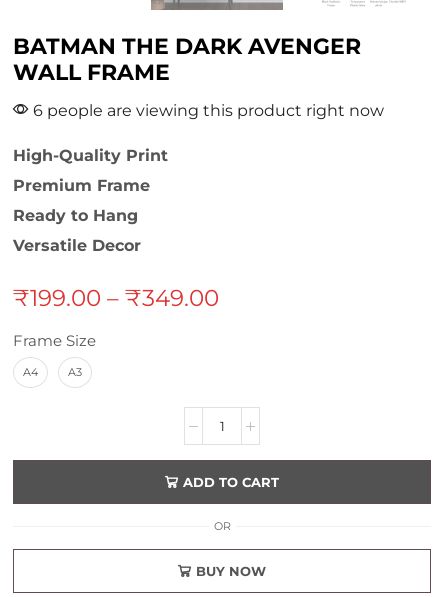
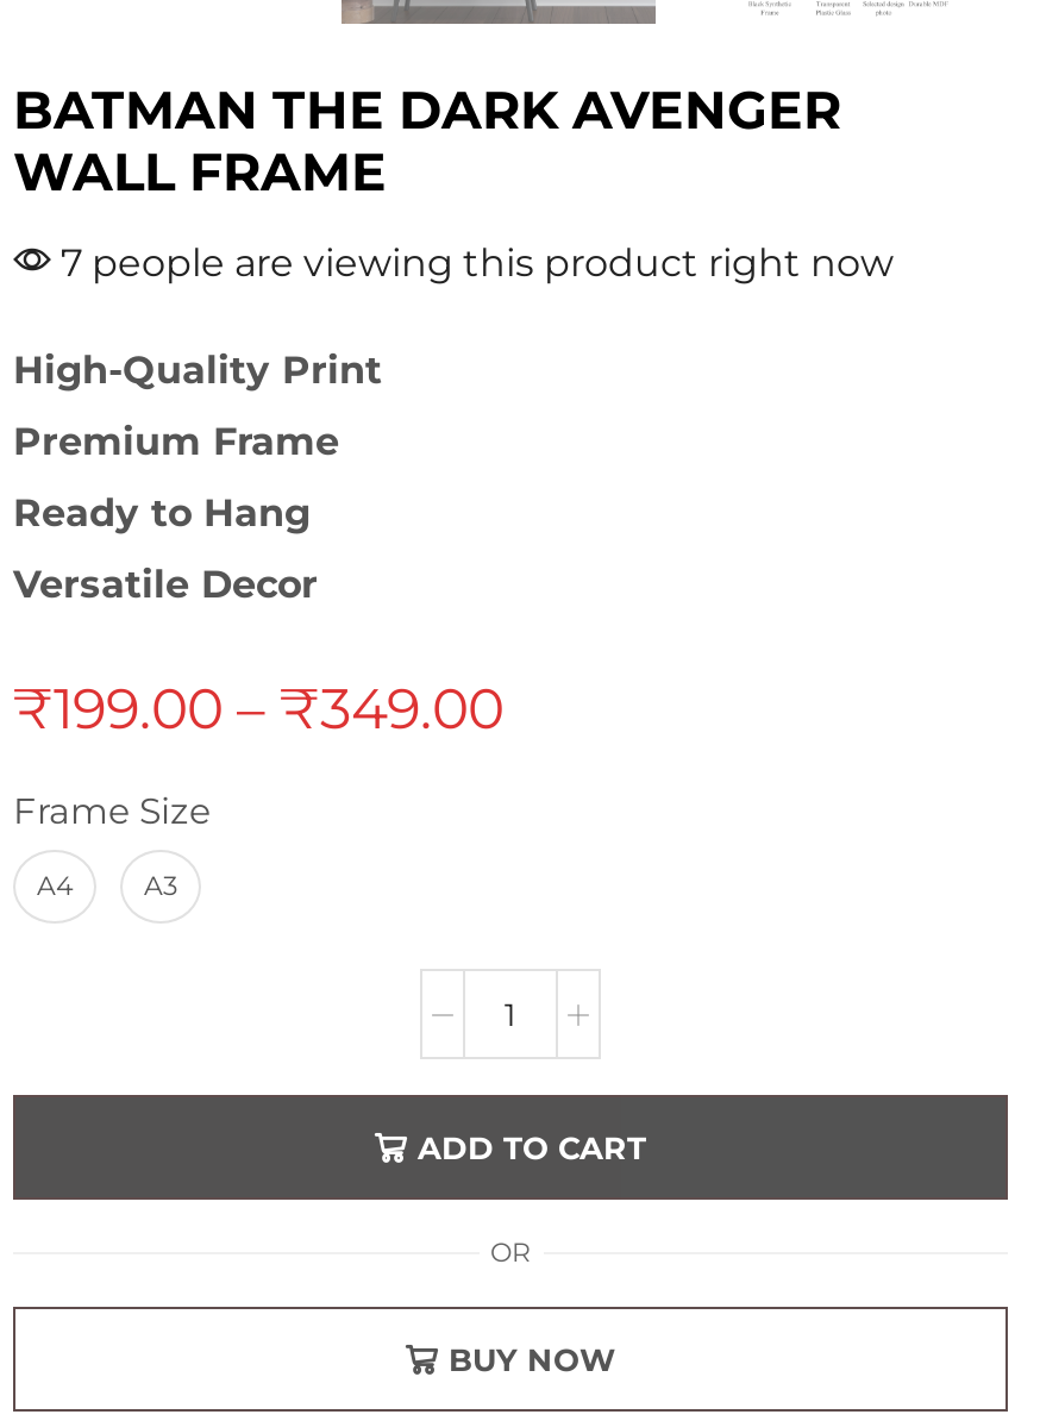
[29,101,384,120] 6 people are viewing this product right now -> [51,242,894,287] 7 people are viewing this product right now

